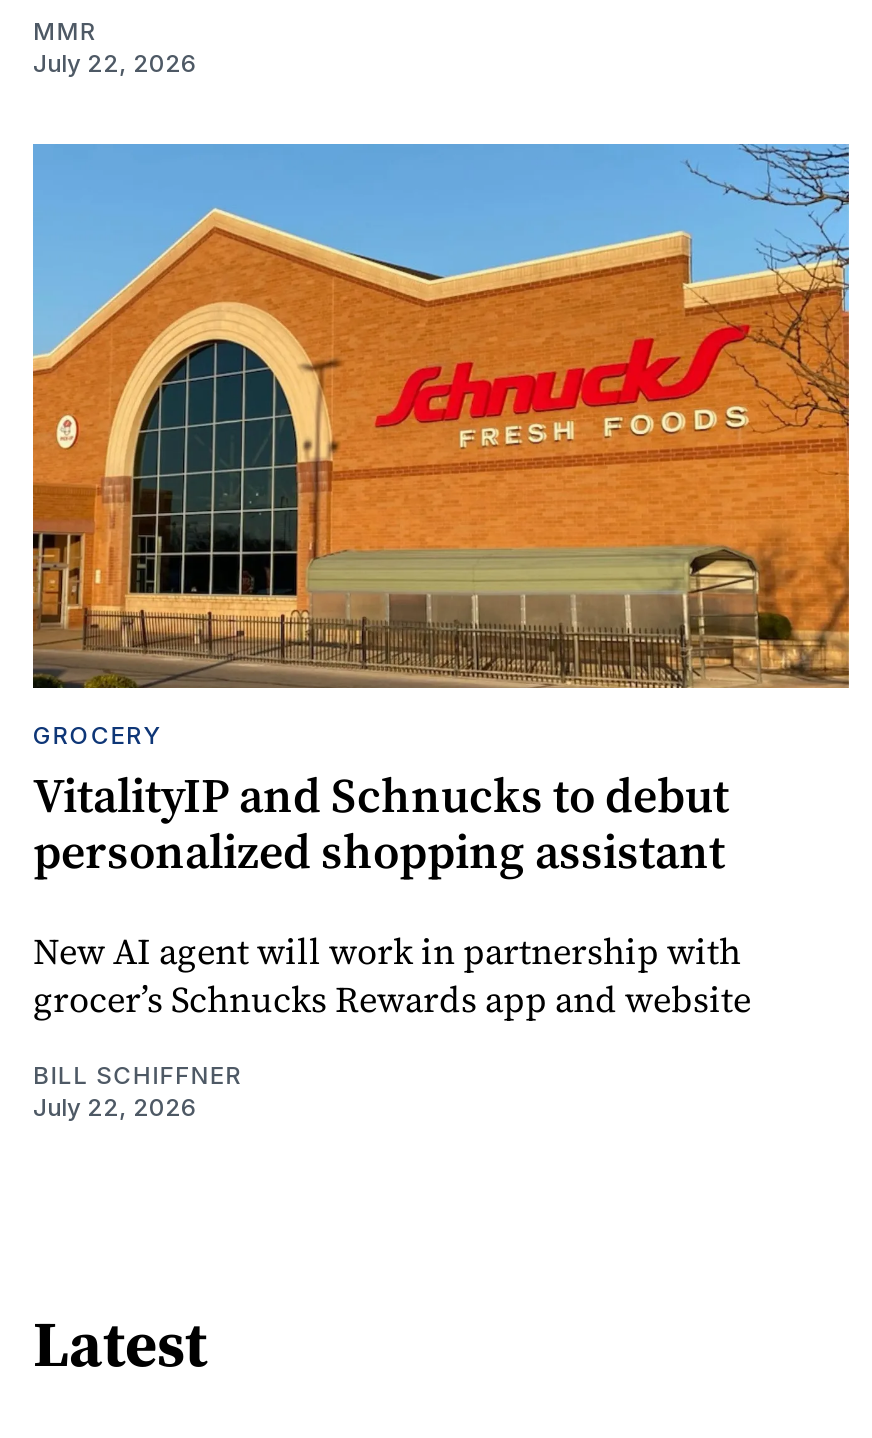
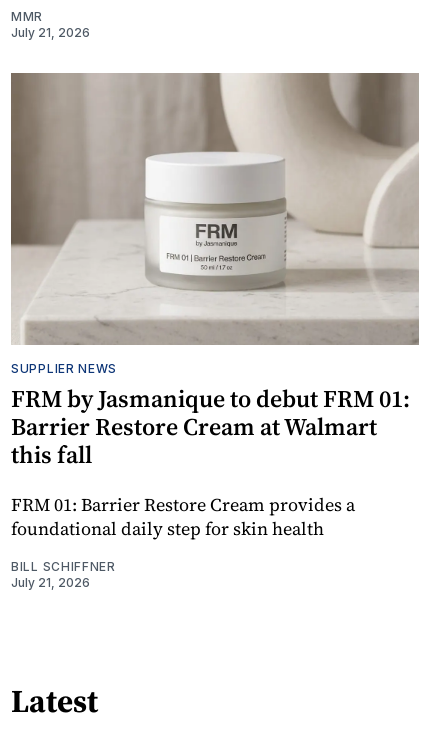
[33,47,197,77] July 22, 2026 -> [11,25,90,40] July 21, 2026
[31,142,851,883] [image] | GROCERY | VitalityIP and Schnucks to debut | personalized shopping assistant -> [10,72,420,471] [image] | SUPPLIER NEWS | FRM by Jasmanique to debut FRM 01: | Barrier Restore Cream at Walmart | this fall
[33,925,751,1023] New AI agent will work in partnership with | grocer’s Schnucks Rewards app and website -> [11,492,355,541] FRM 01: Barrier Restore Cream provides a | foundational daily step for skin health
[33,1091,197,1121] July 22, 2026 -> [11,575,90,590] July 21, 2026

